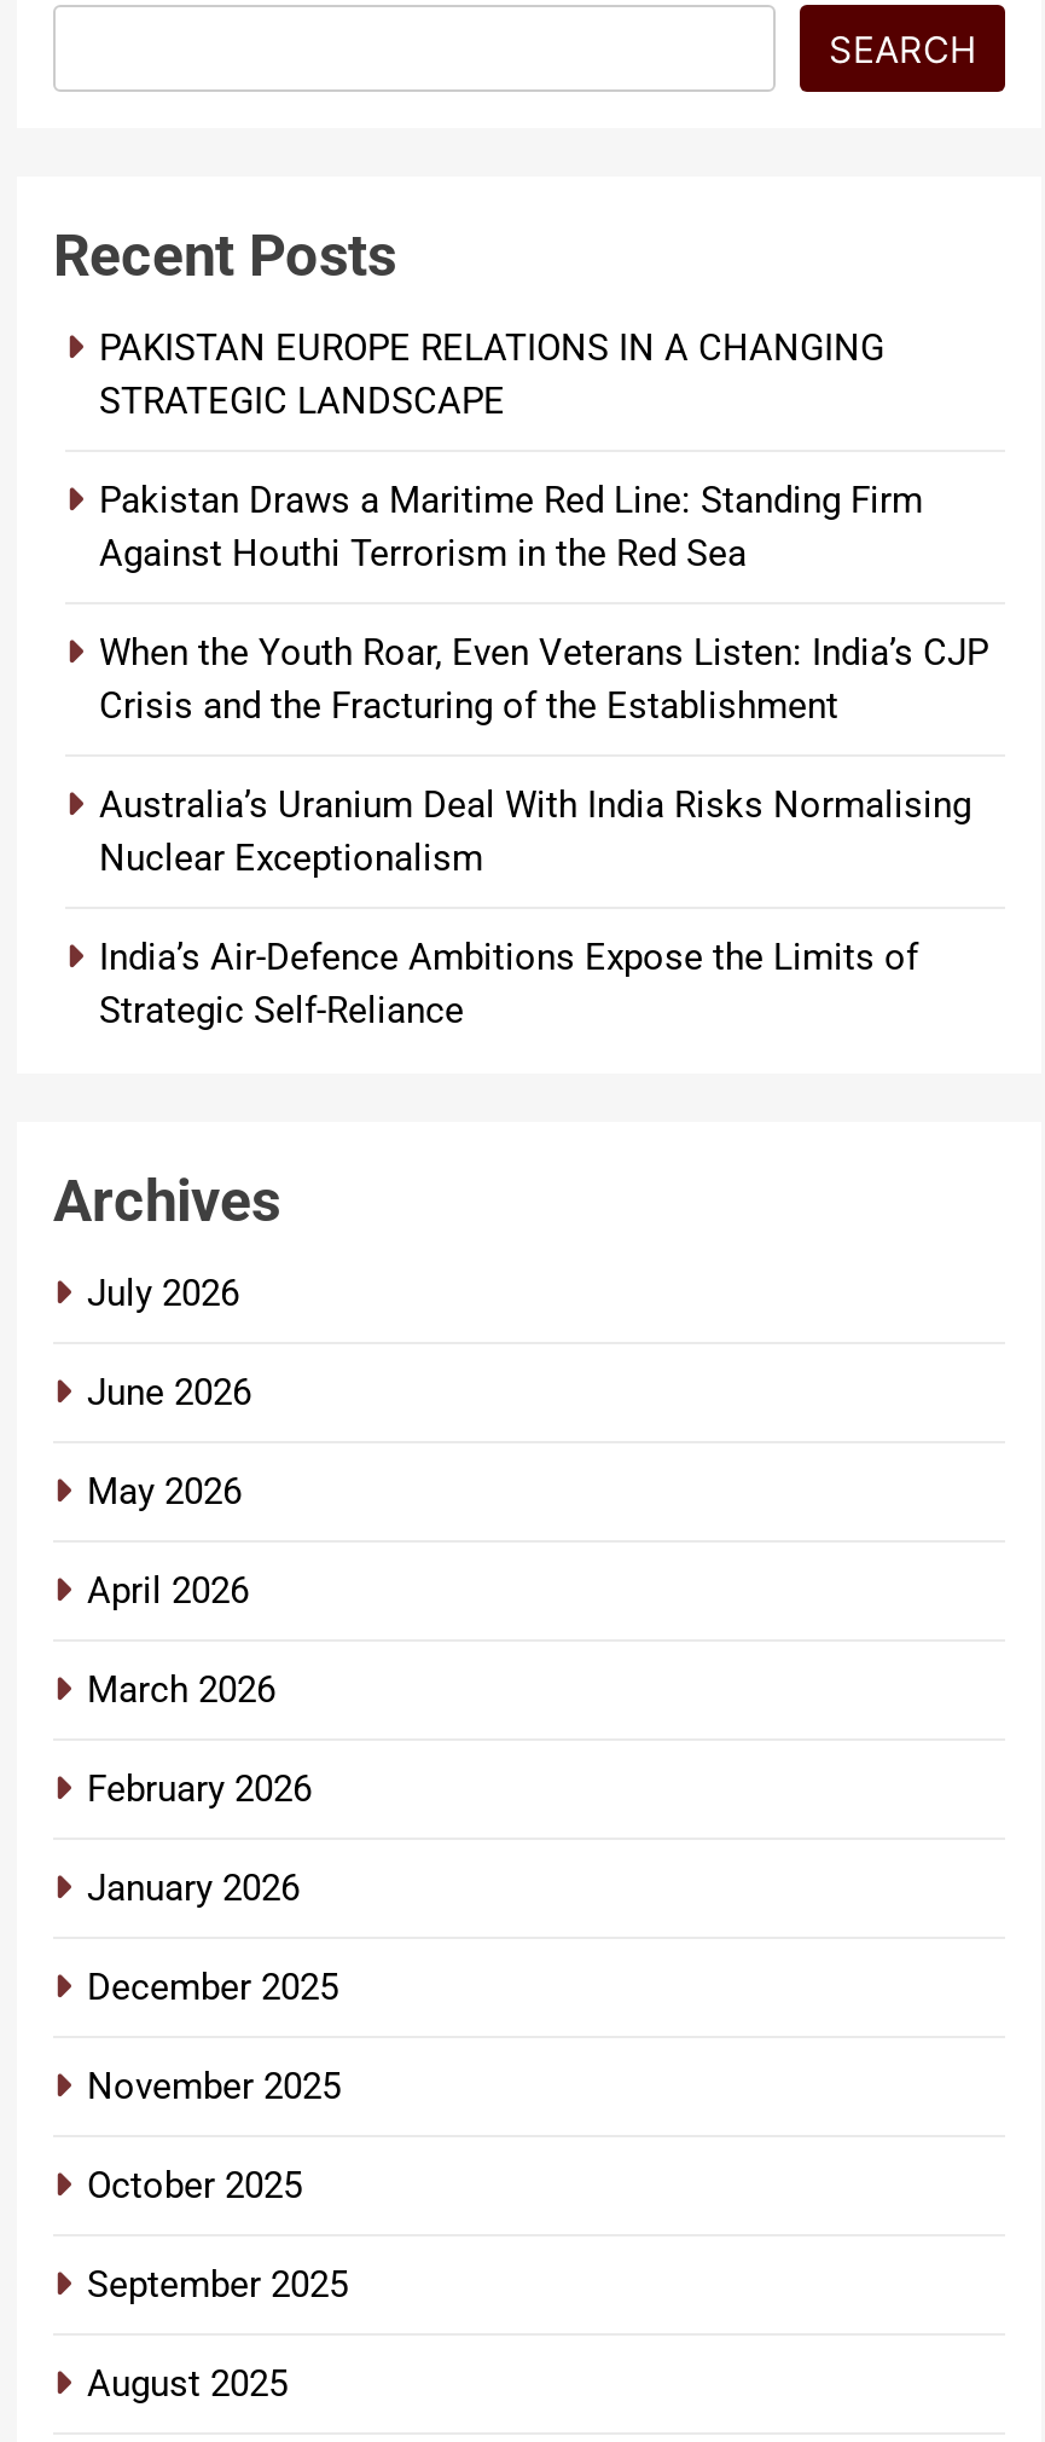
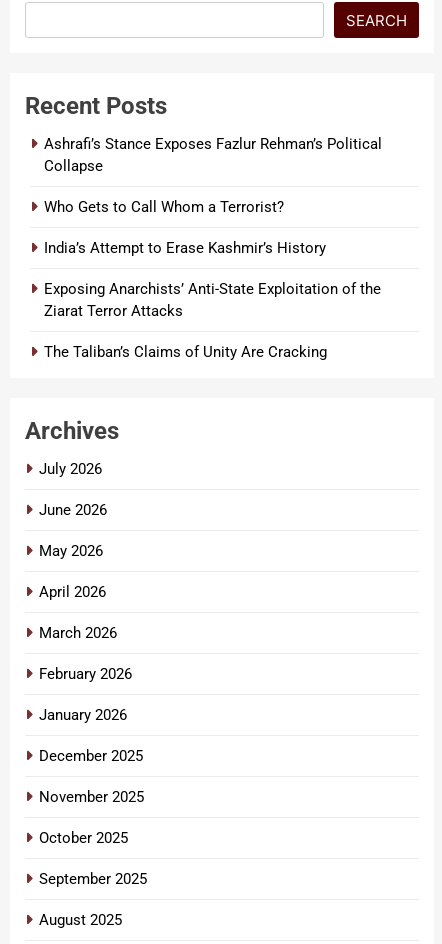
[99,325,884,422] PAKISTAN EUROPE RELATIONS IN A CHANGING | STRATEGIC LANDSCAPE -> [44,135,382,175] Ashrafi’s Stance Exposes Fazlur Rehman’s Political | Collapse
[99,478,923,574] Pakistan Draws a Maritime Red Line: Standing Firm | Against Houthi Terrorism in the Red Sea -> [44,198,284,216] Who Gets to Call Whom a Terrorist?
[99,630,988,727] When the Youth Roar, Even Veterans Listen: India’s CJP | Crisis and the Fracturing of the Establishment -> [44,239,326,257] India’s Attempt to Erase Kashmir’s History
[99,782,971,879] Australia’s Uranium Deal With India Risks Normalising | Nuclear Exceptionalism -> [44,280,381,320] Exposing Anarchists’ Anti-State Exploitation of the | Ziarat Terror Attacks
[99,935,918,1031] India’s Air-Defence Ambitions Expose the Limits of | Strategic Self-Reliance -> [44,343,327,361] The Taliban’s Claims of Unity Are Cracking

